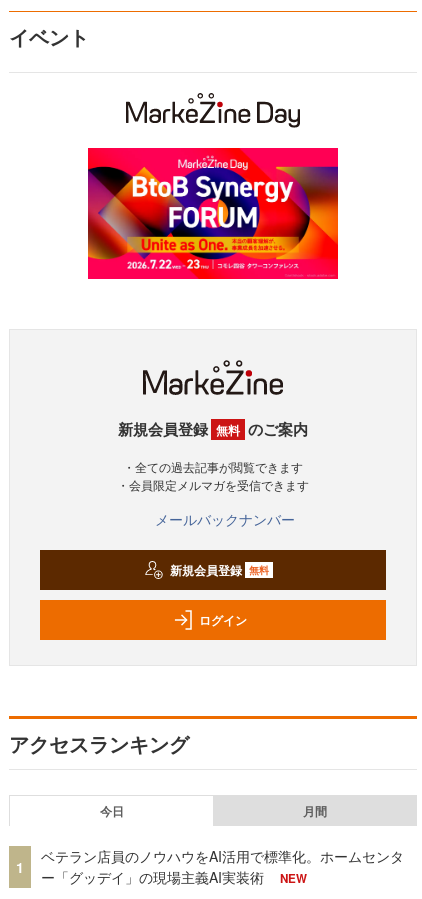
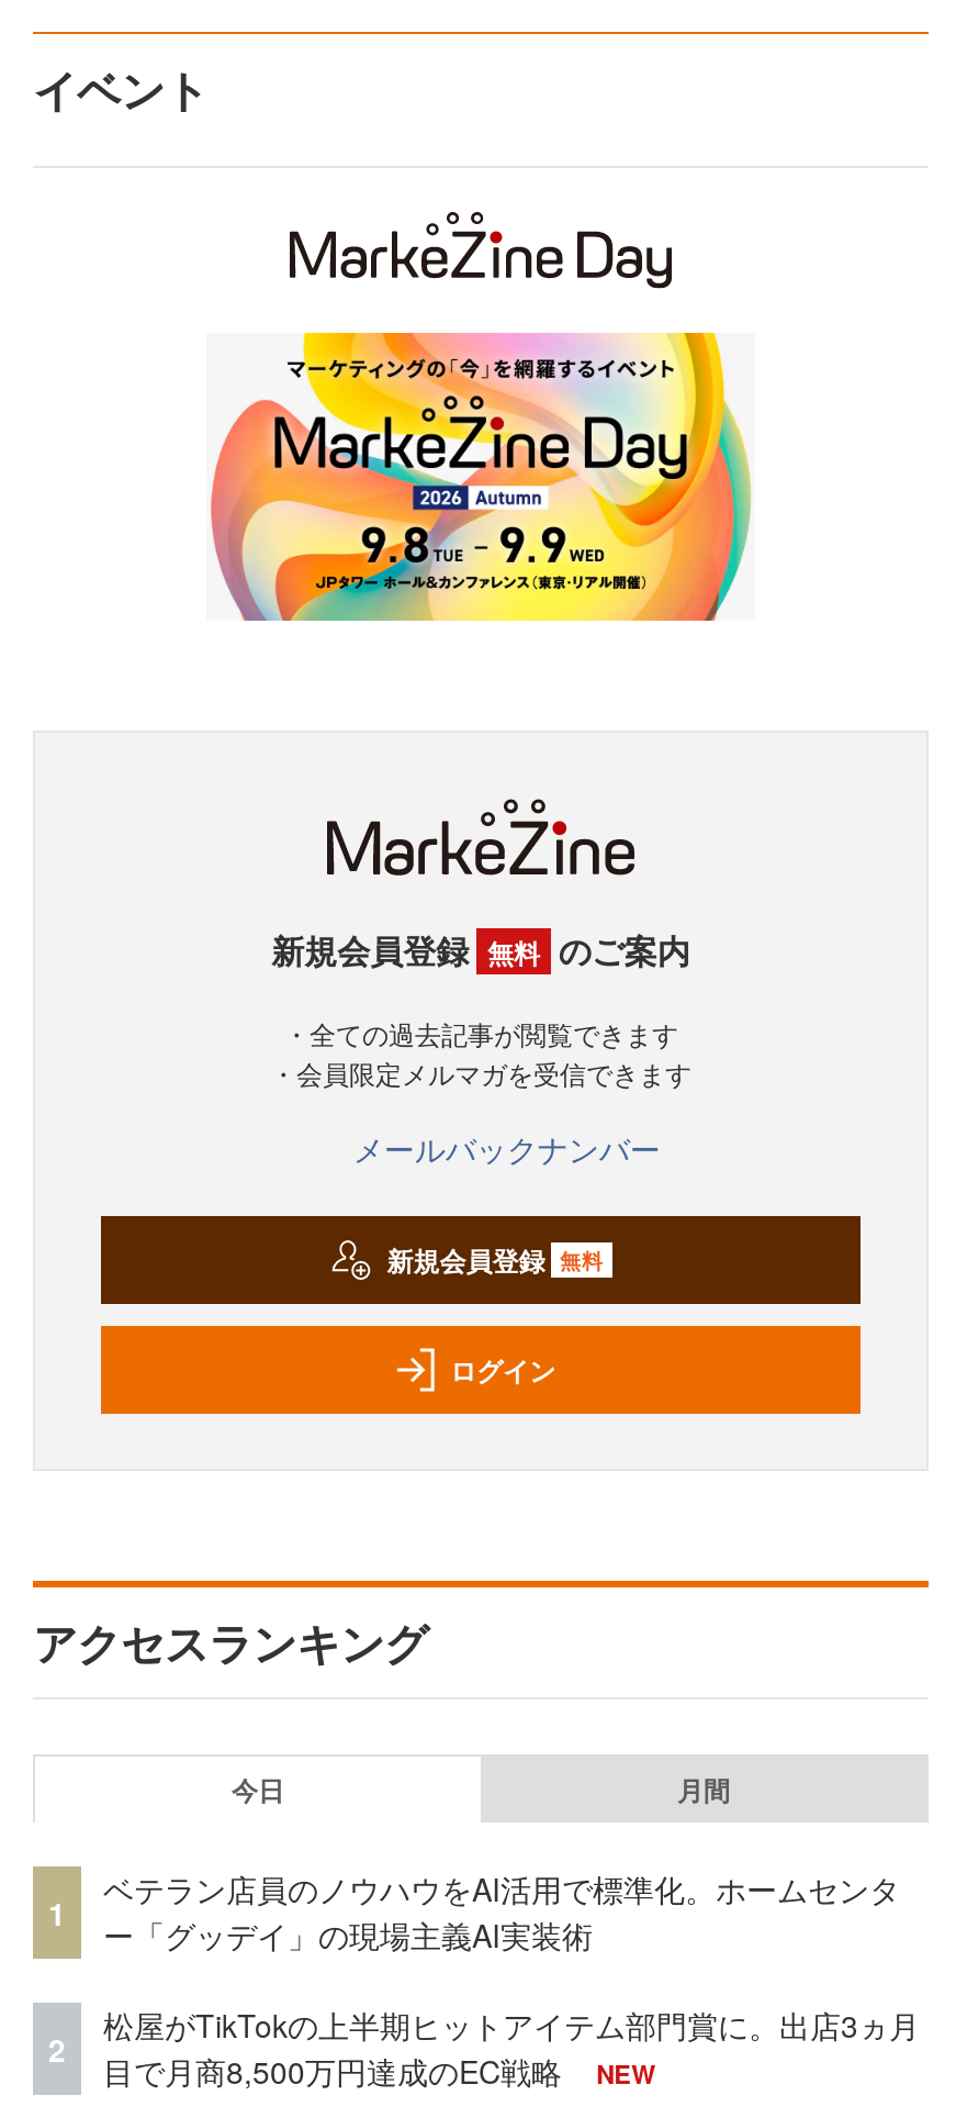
[87,147,339,280] [image] -> [206,331,755,623] [image]
none -> [48,2026,66,2070] 2
none -> [103,2003,920,2093] 松屋がTikTokの上半期ヒットアイテム部門賞に。出店3ヵ月 | 目で月商8,500万円達成のEC戦略

